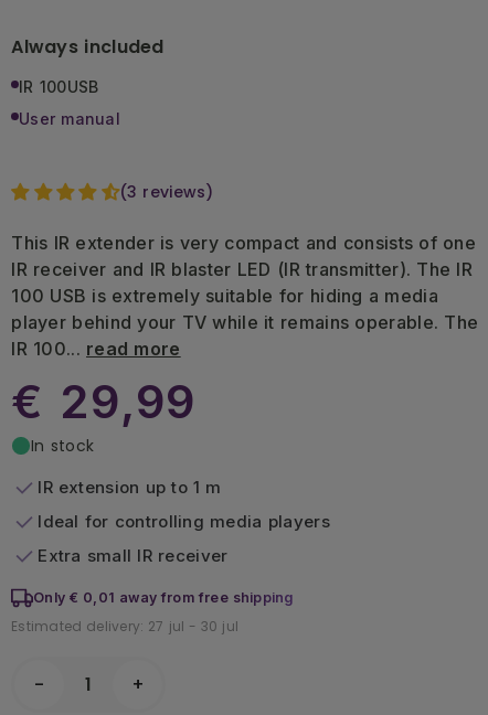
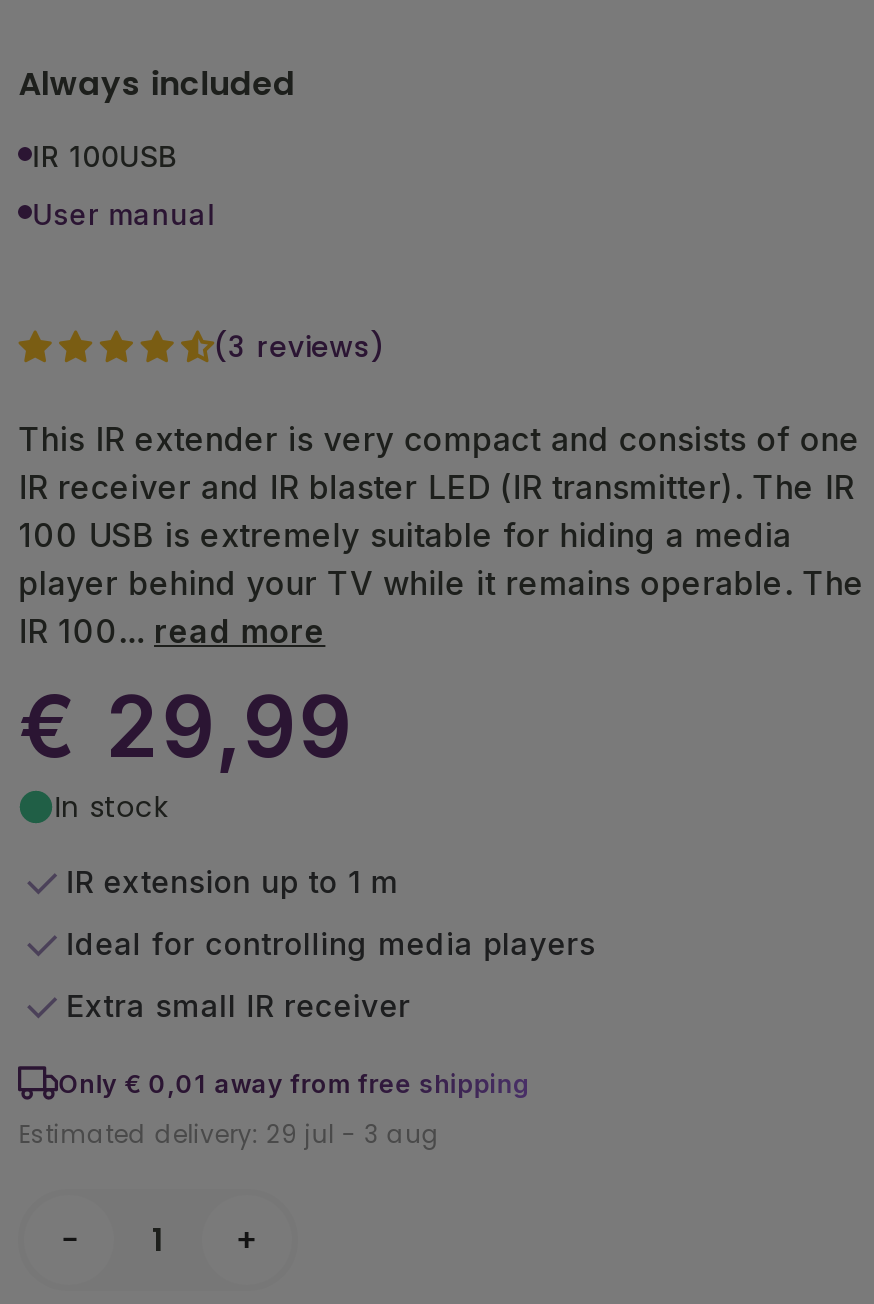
[11,616,239,635] Estimated delivery: 27 jul - 30 jul -> [18,1117,440,1151] Estimated delivery: 29 jul - 3 aug

